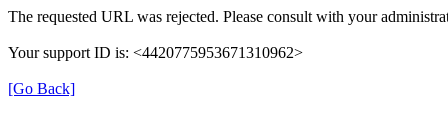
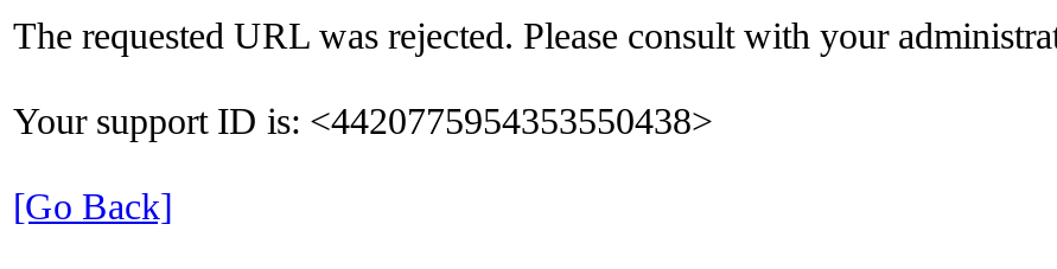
[8,44,303,61] Your support ID is: <4420775953671310962> -> [13,101,713,141] Your support ID is: <4420775954353550438>

